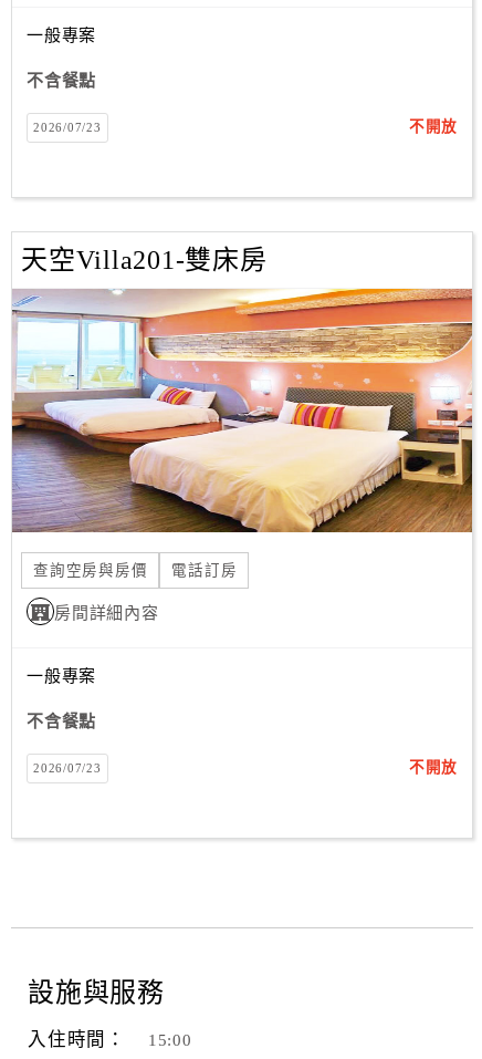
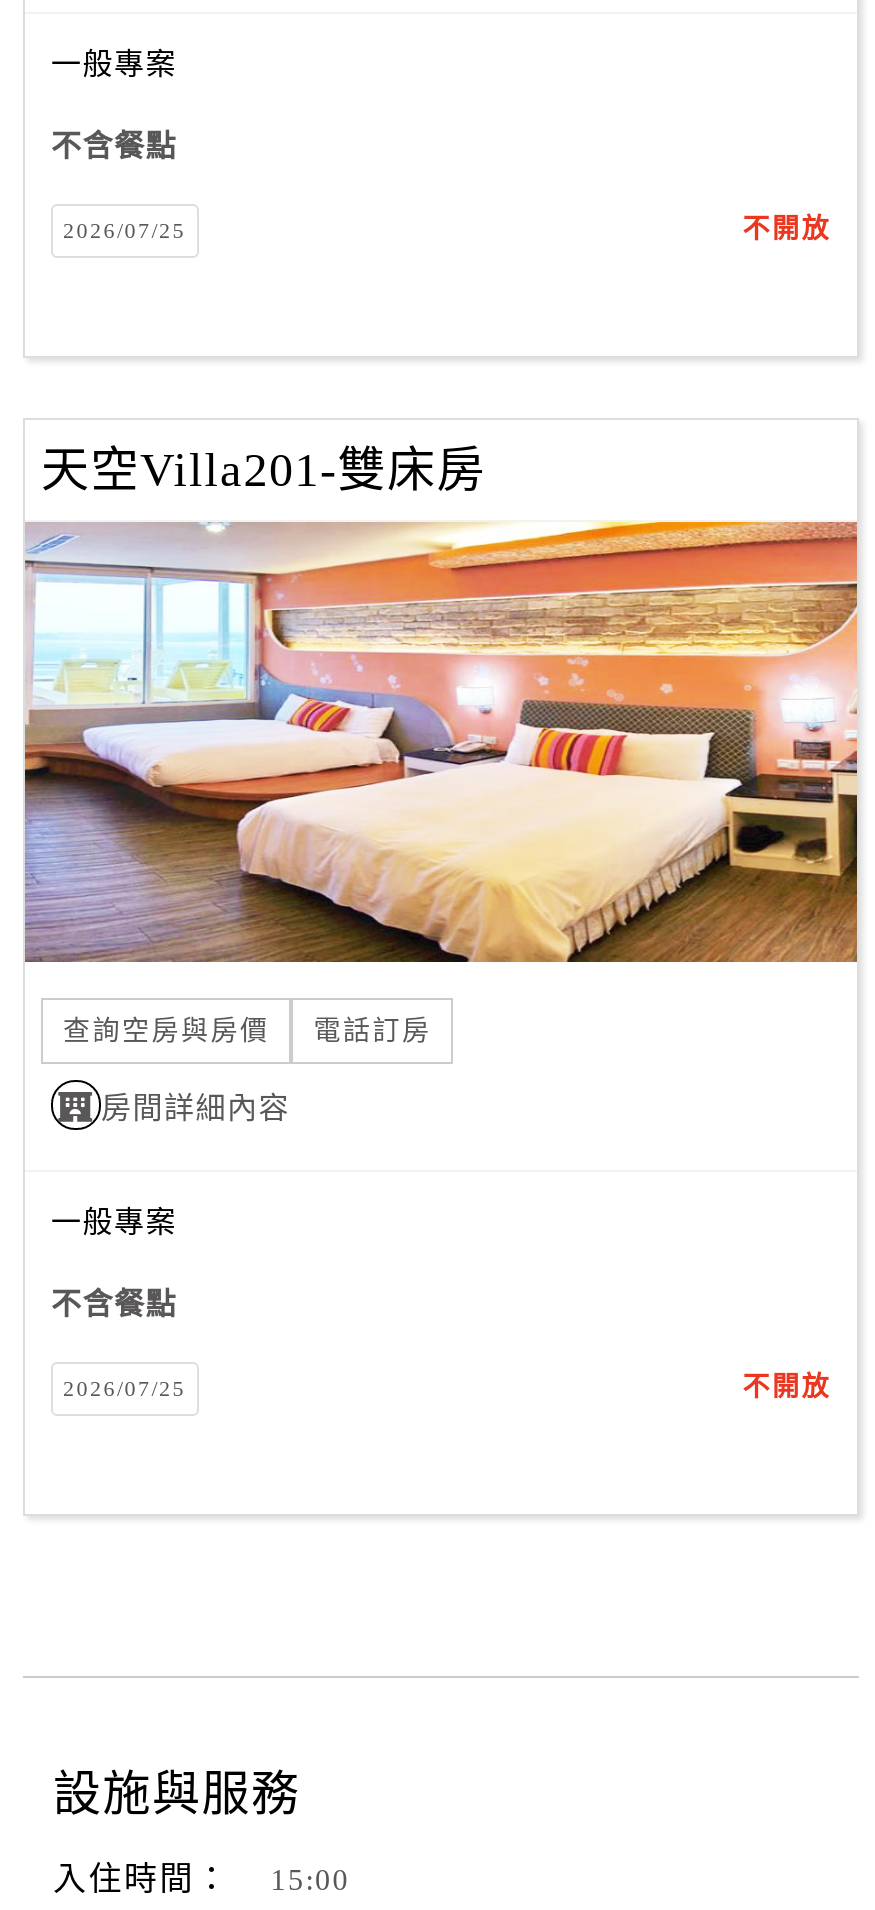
[33,121,101,134] 2026/07/23 -> [63,218,186,242] 2026/07/25
[33,761,101,775] 2026/07/23 -> [63,1376,186,1400] 2026/07/25

